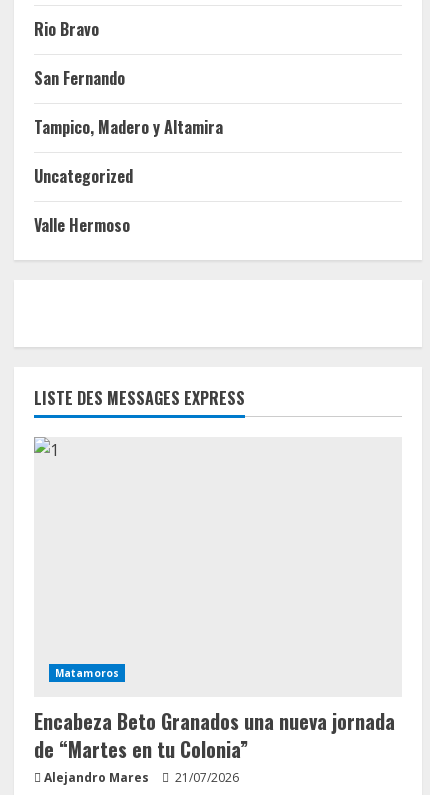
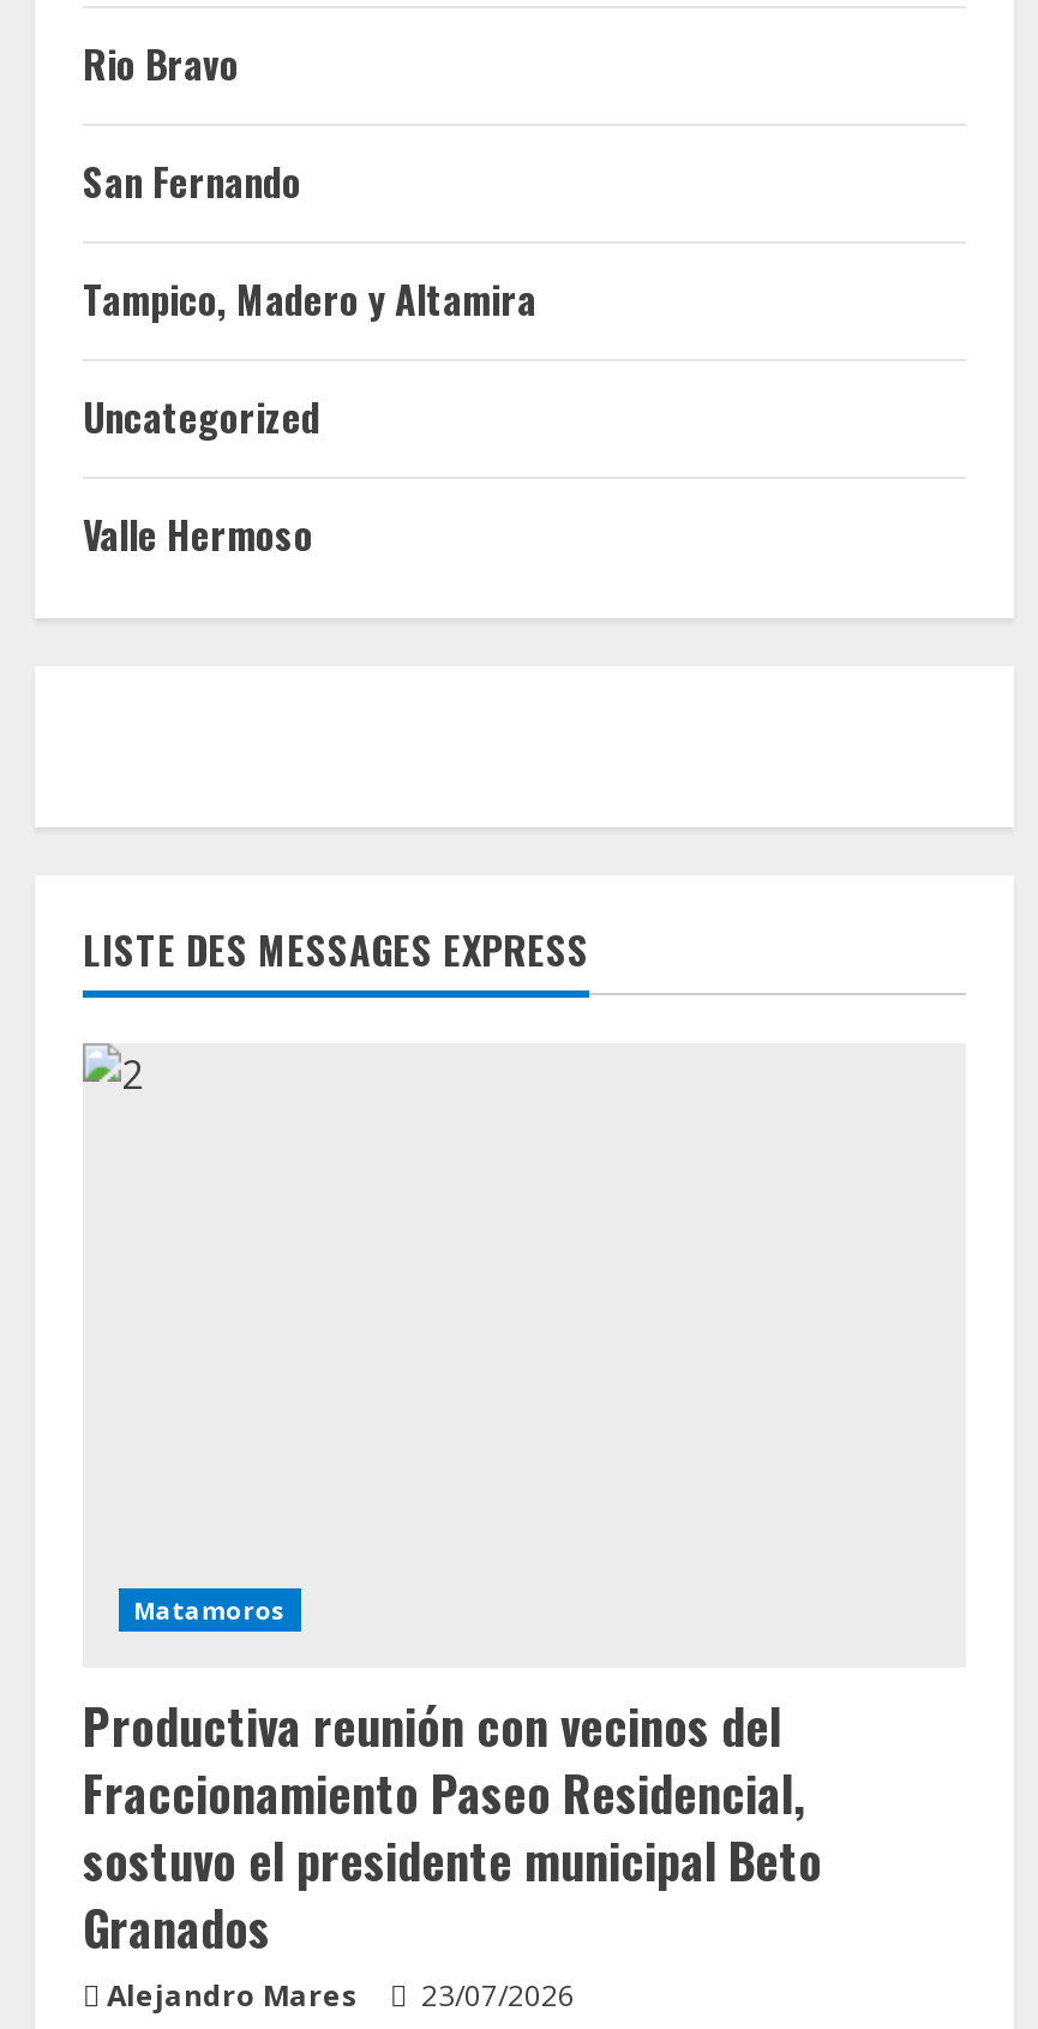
[34,706,395,764] Encabeza Beto Granados una nueva jornada | de “Martes en tu Colonia” -> [83,1689,822,1963] Productiva reunión con vecinos del | Fraccionamiento Paseo Residencial, | sostuvo el presidente municipal Beto | Granados
[44,769,239,786] Alejandro Mares 21/07/2026 -> [107,1975,575,2016] Alejandro Mares 23/07/2026

